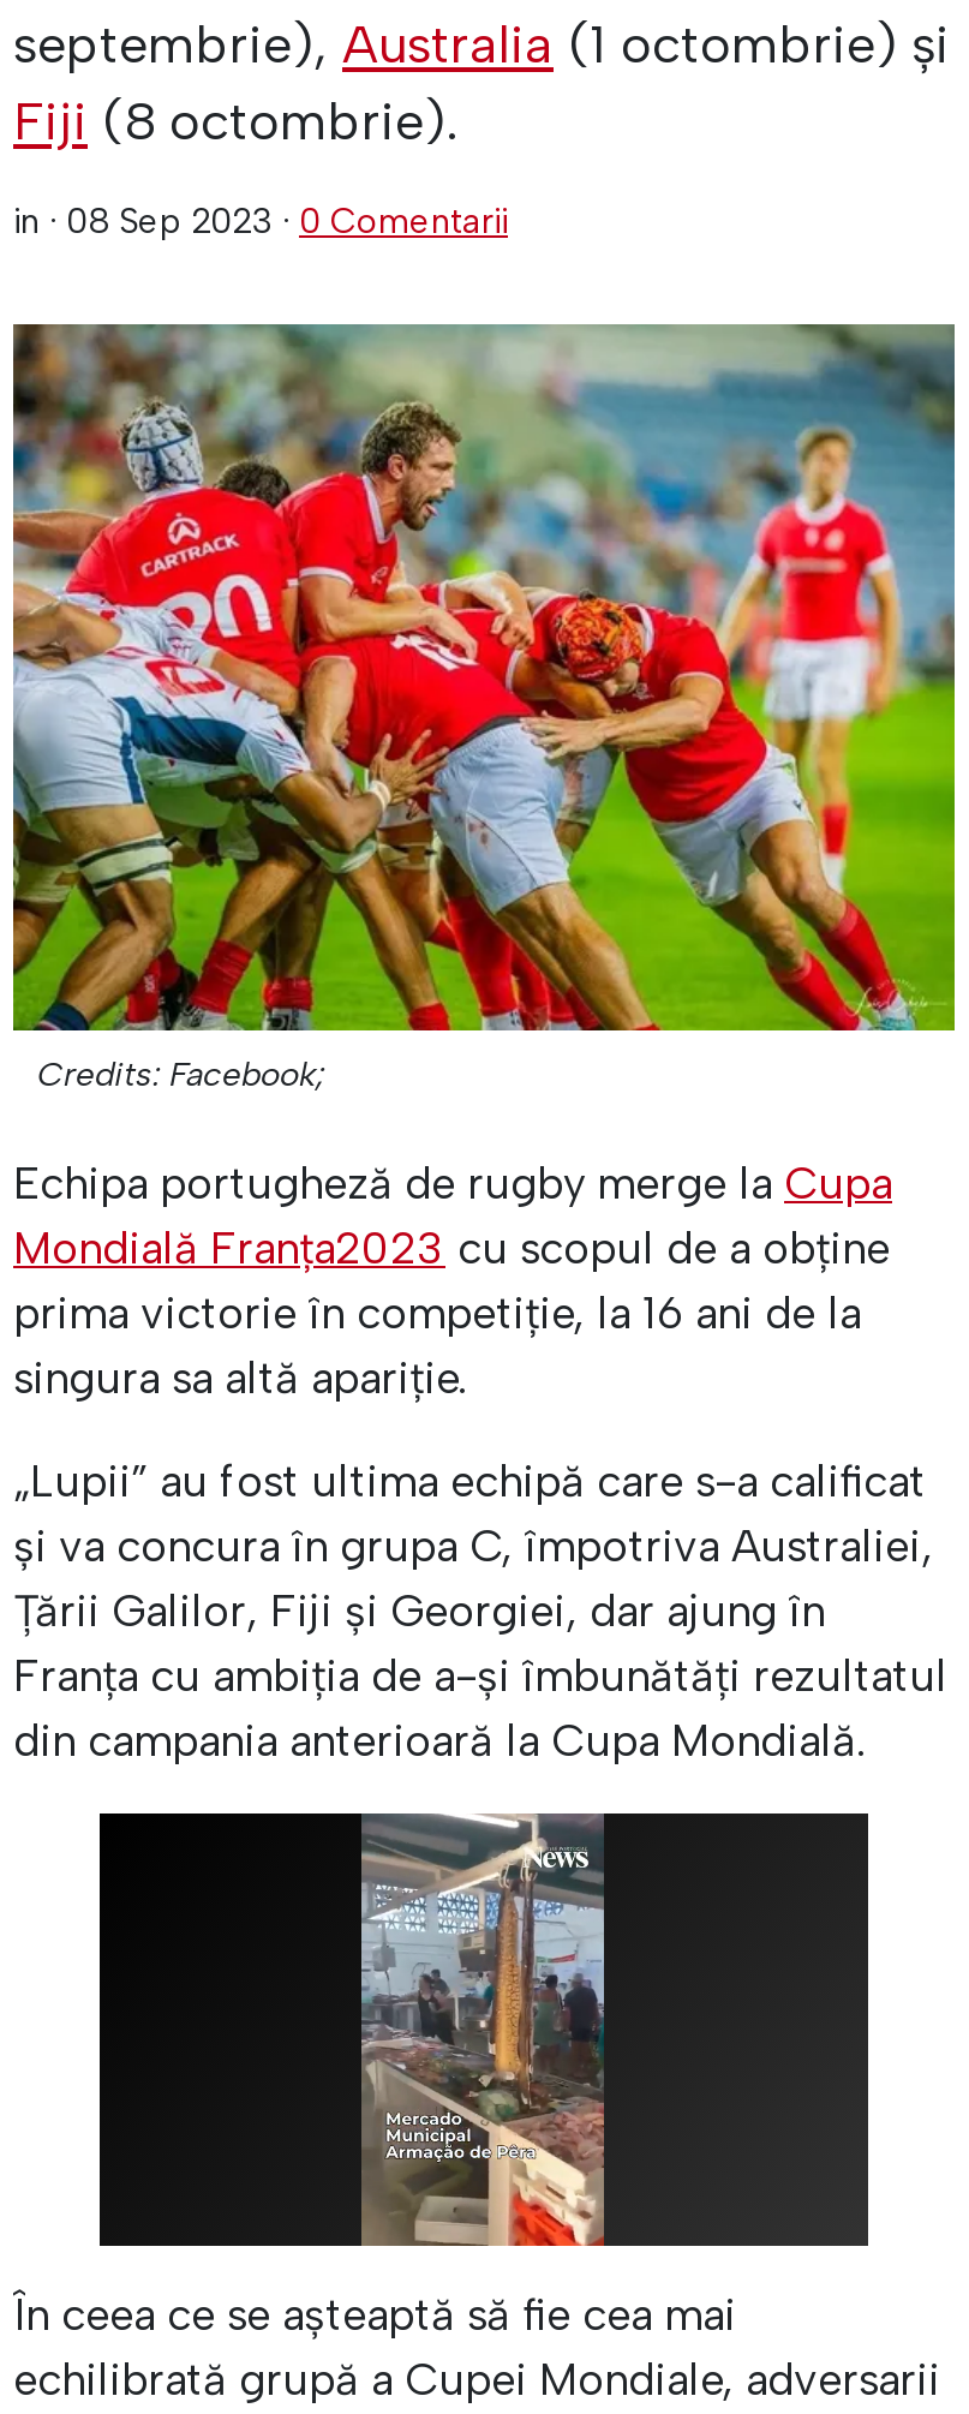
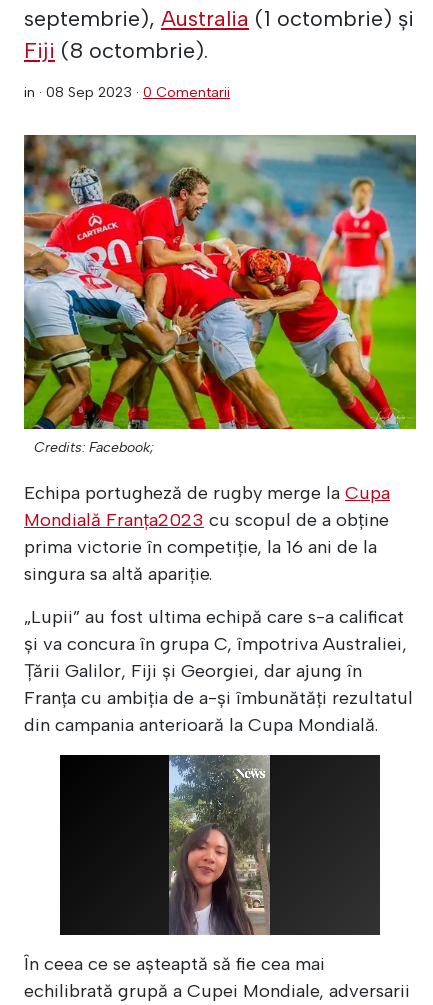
[359,1814,604,2248] [image] -> [168,754,271,936] [image]

